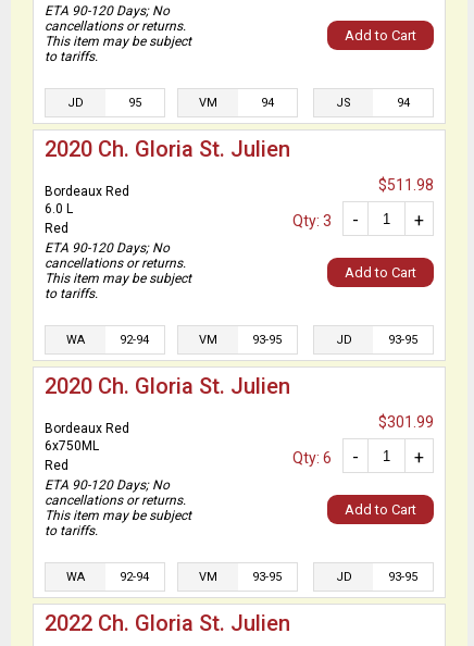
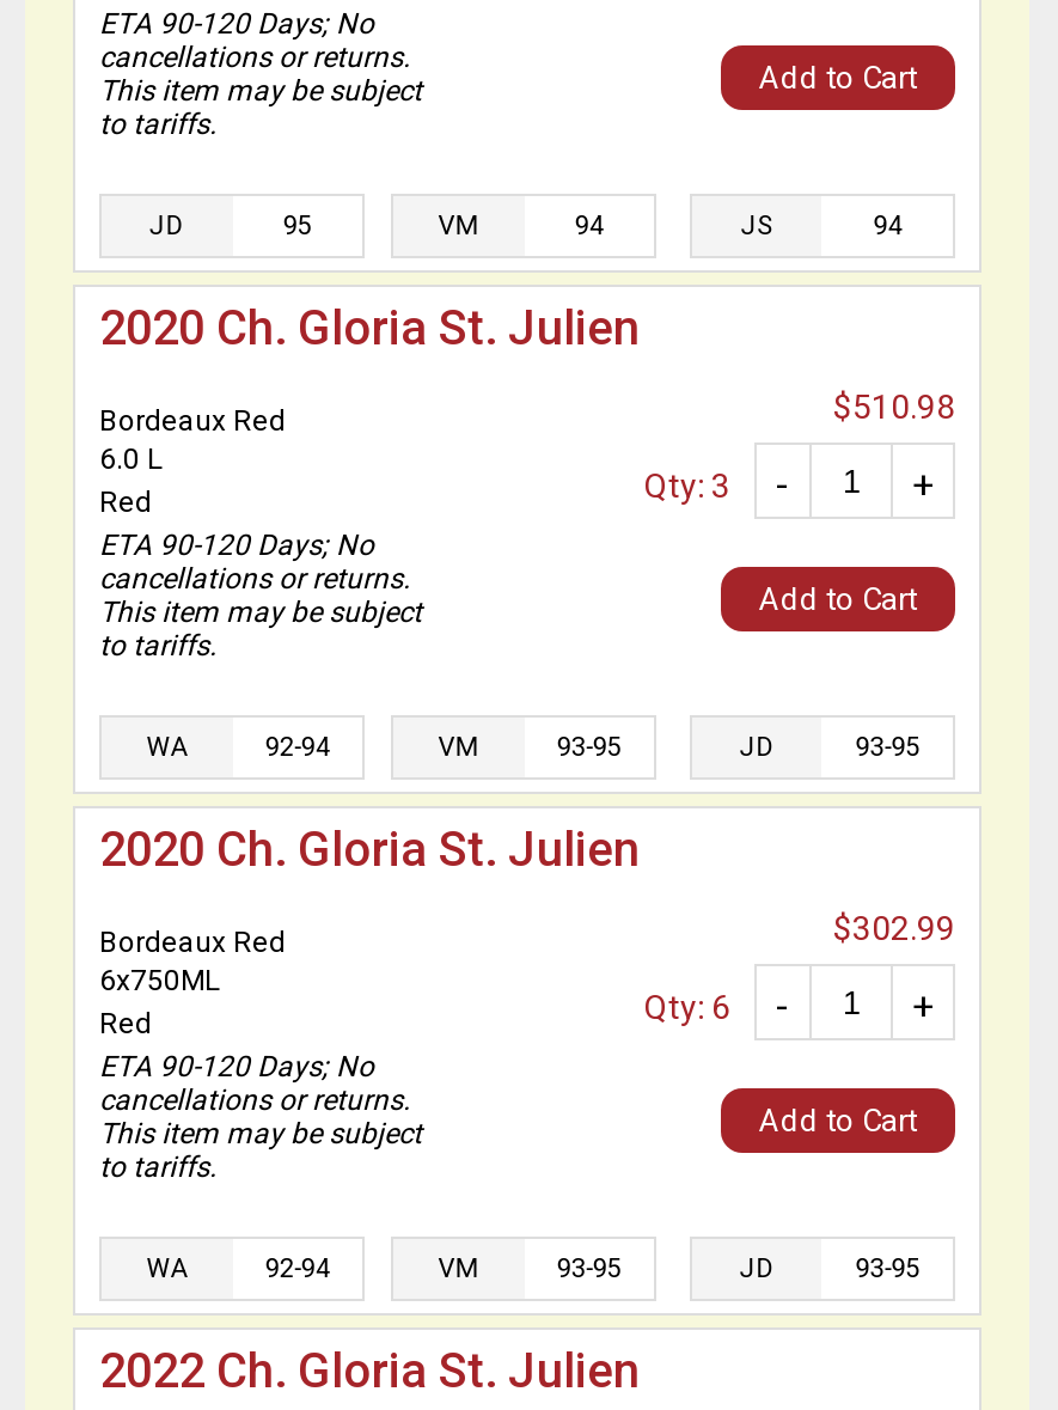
[378,176,434,194] $511.98 -> [833,388,955,426] $510.98
[378,413,434,431] $301.99 -> [833,909,955,947] $302.99

